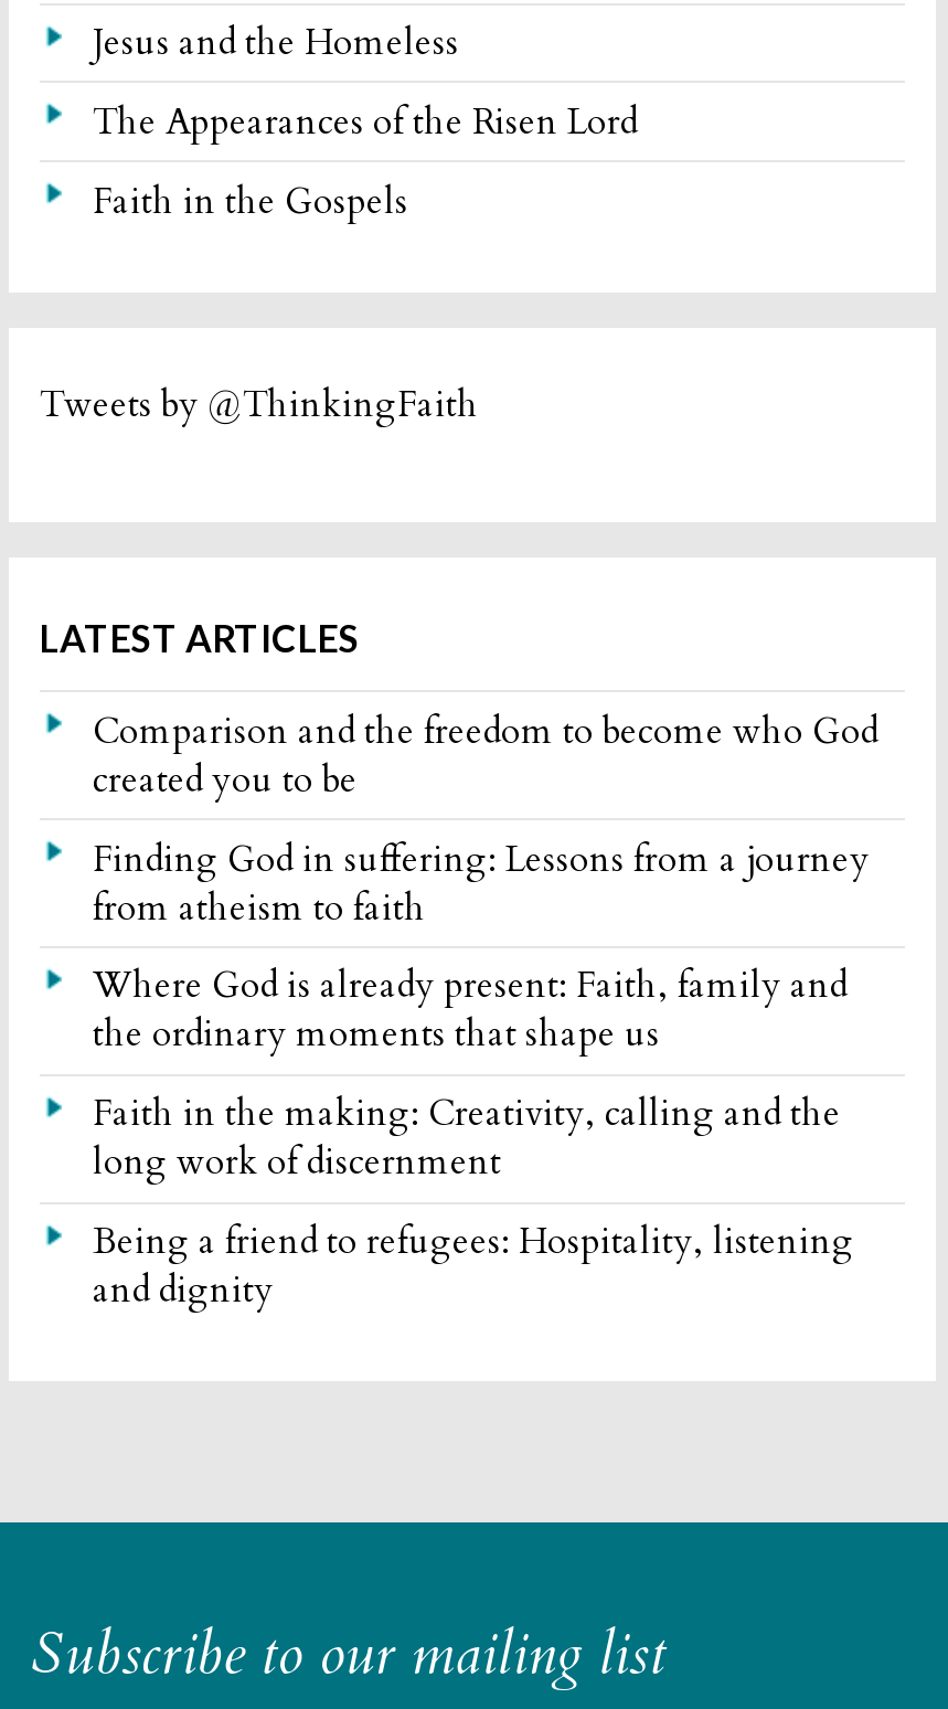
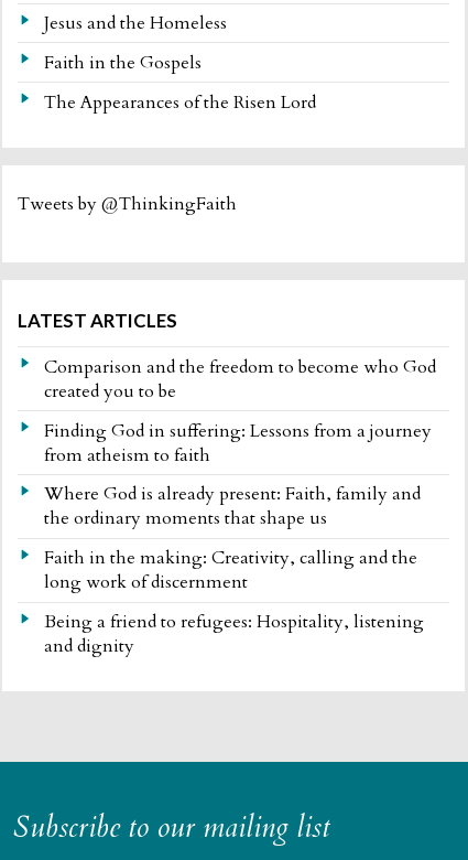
moved [93,98,638,146] -> [44,90,316,114]: The Appearances of the Risen Lord
moved [93,177,408,225] -> [44,50,202,75]: Faith in the Gospels

